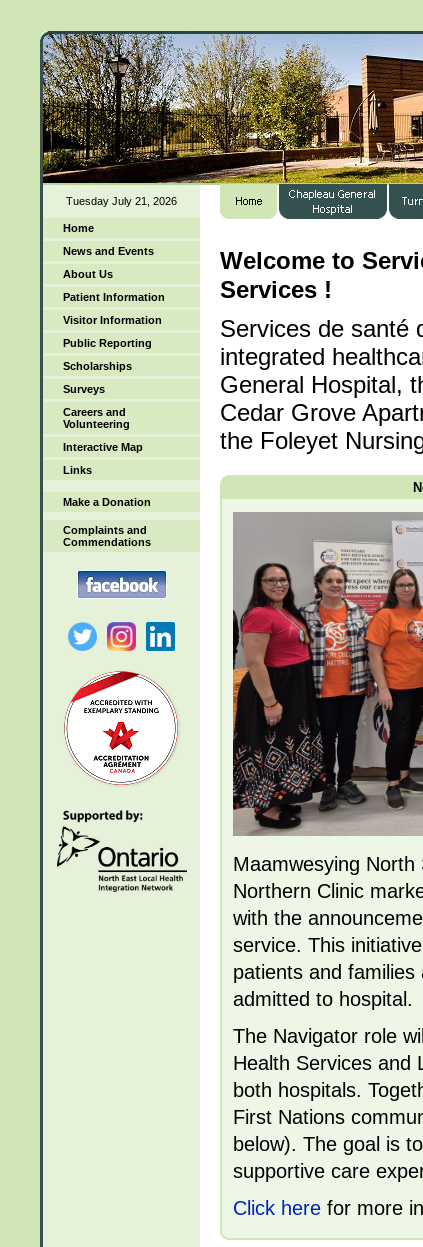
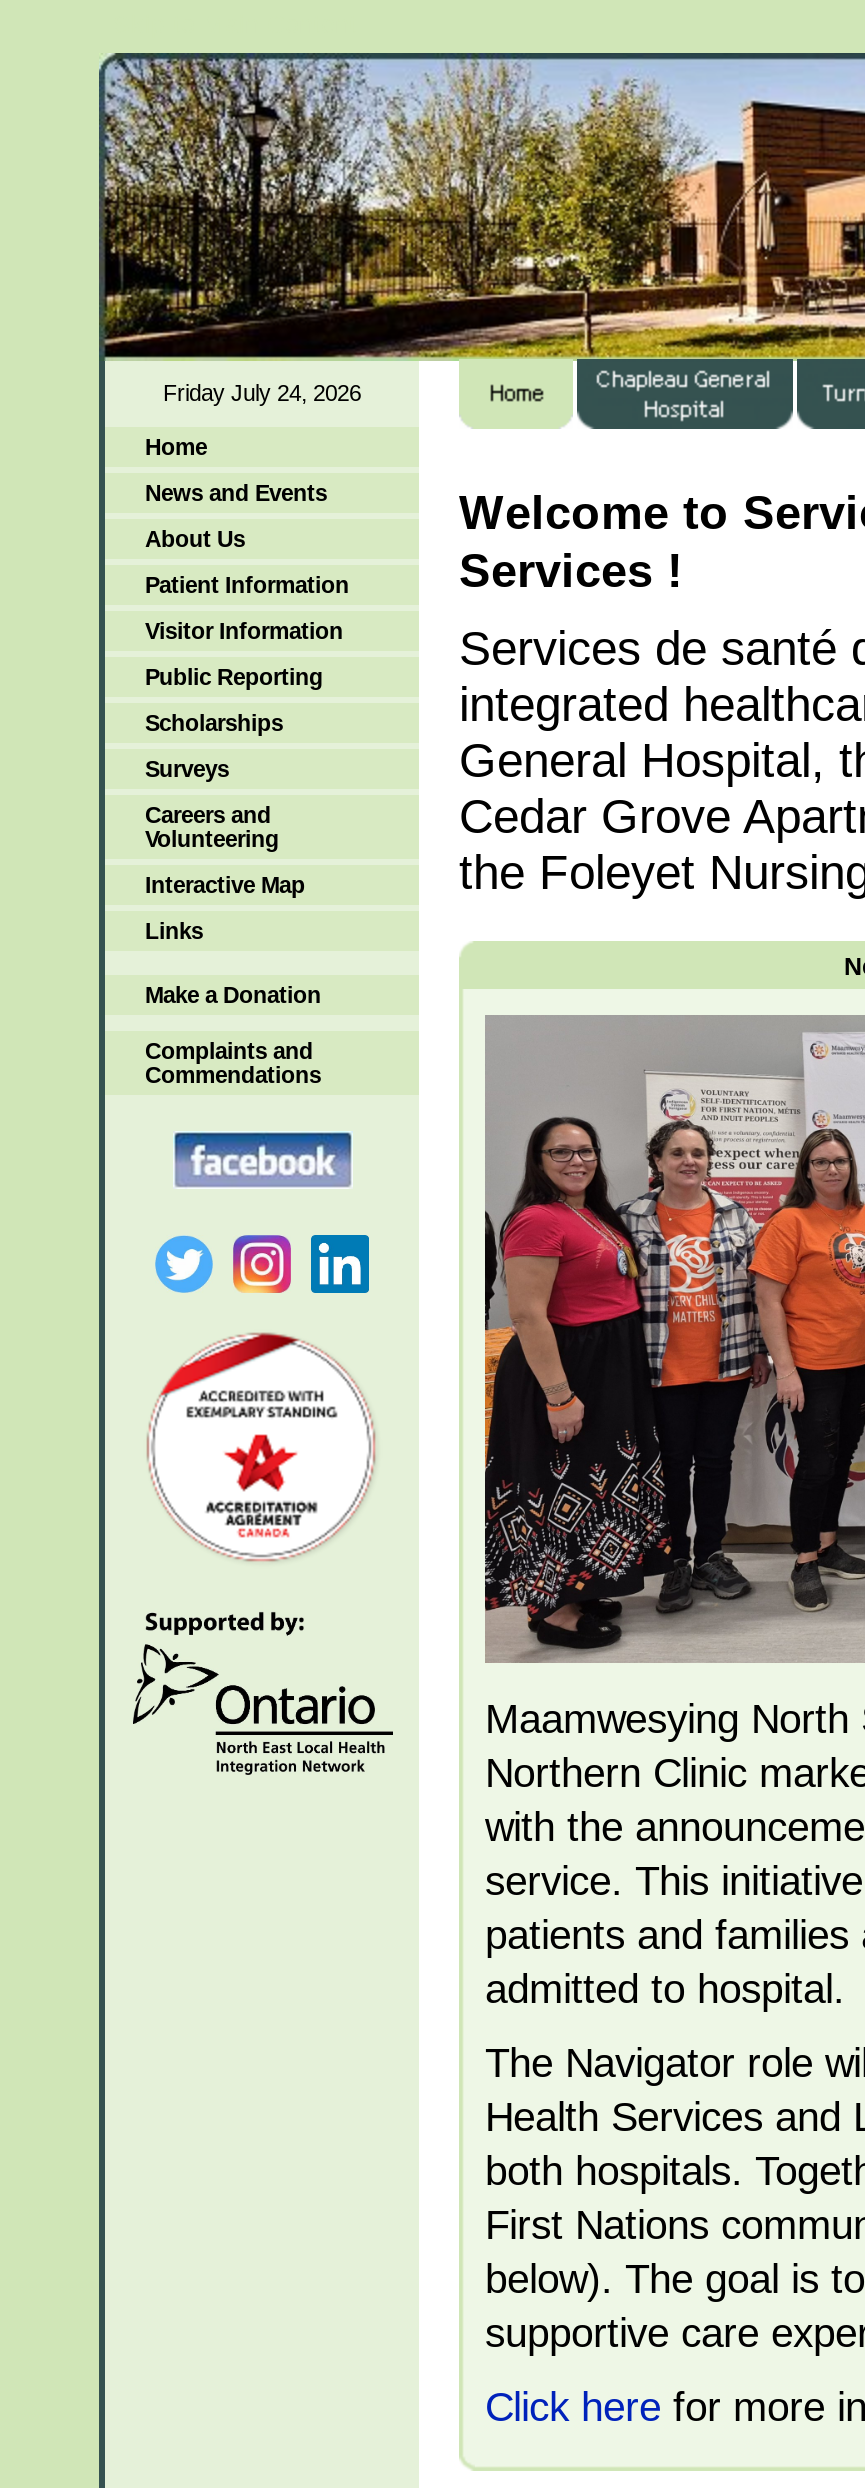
[66,195,177,207] Tuesday July 21, 2026 -> [163,381,361,405] Friday July 24, 2026

